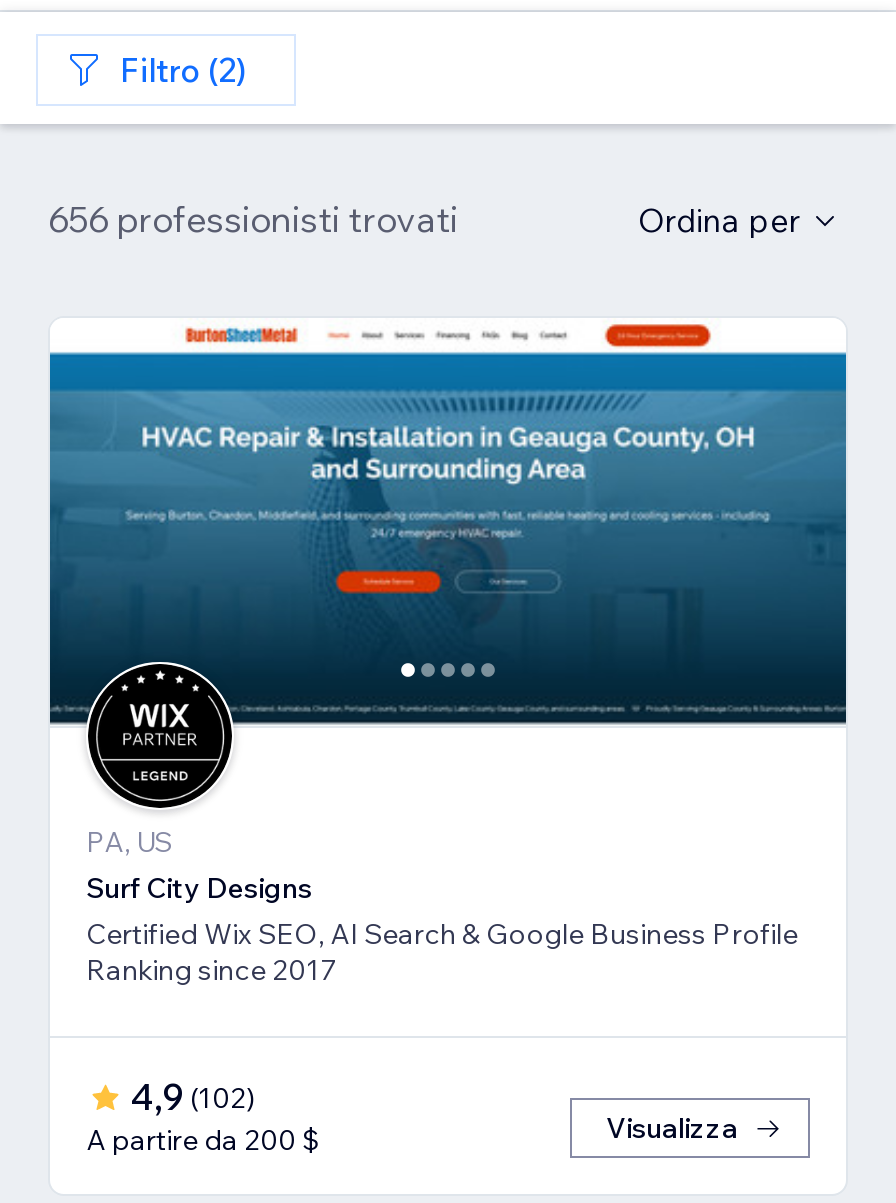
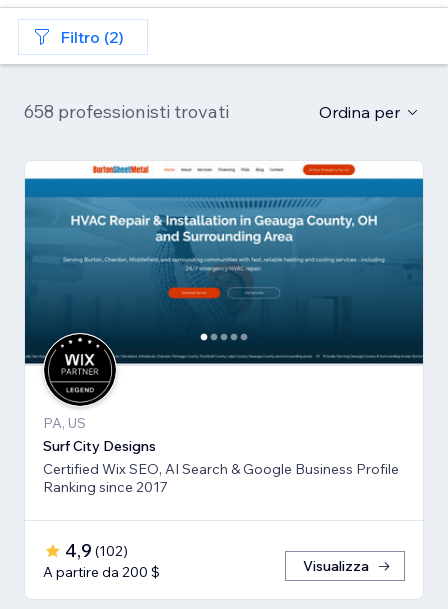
[48,196,458,242] 656 professionisti trovati -> [24,100,229,123] 658 professionisti trovati

